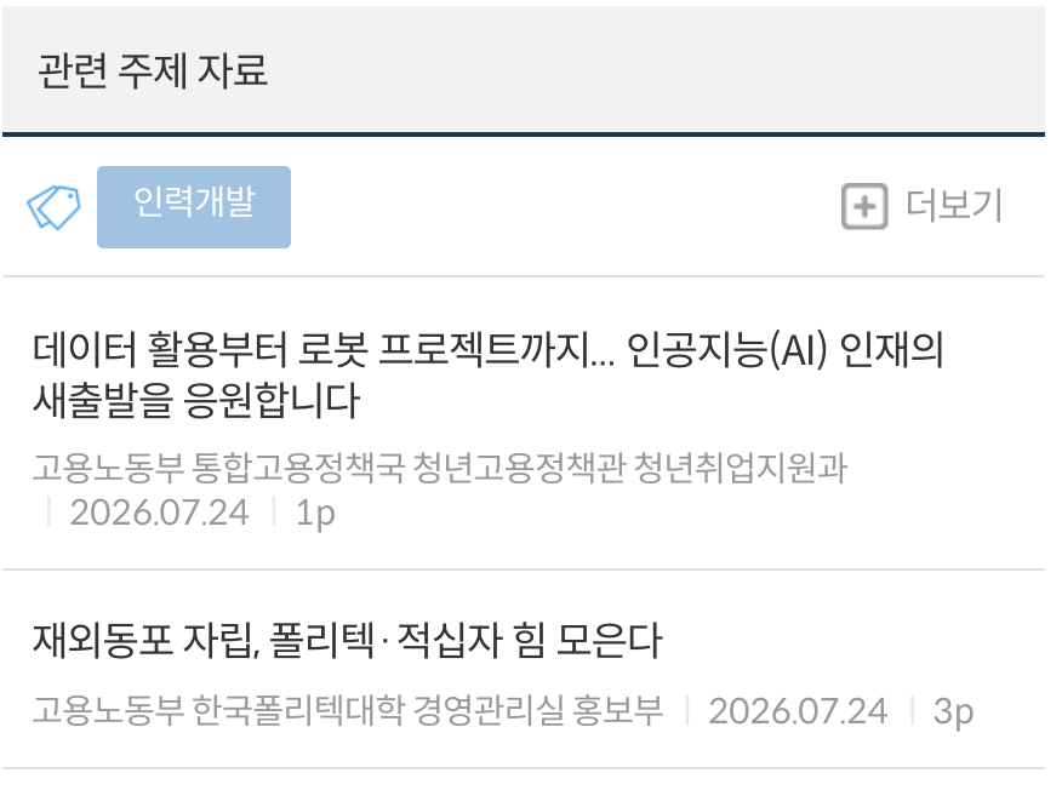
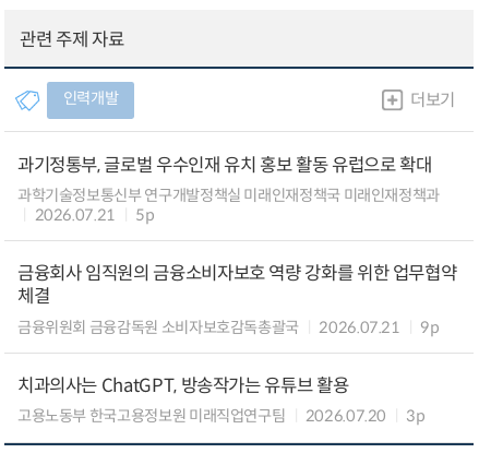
[31,325,945,732] 데이터 활용부터 로봇 프로젝트까지... 인공지능(AI) 인재의 | 새출발을 응원합니다 | 고용노동부 통합고용정책국 청년고용정책관 청년취업지원과 | 2026.07.24 | 1p | 재외동포 자립, 폴리텍·적십자 힘 모은다 | 고용노동부 한국폴리텍대학 경영관리실 홍보부 | 2026.07.24 -> [17,153,457,426] 과기정통부, 글로벌 우수인재 유치 홍보 활동 유럽으로 확대 | 과학기술정보통신부 연구개발정책실 미래인재정책국 미래인재정책과 | 2026.07.21 | 5p | 금융회사 임직원의 금융소비자보호 역량 강화를 위한 업무협약 | 체결 | 금융위원회 금융감독원 소비자보호감독총괄국 | 2026.07.21 | 9p | 치과의사는 ChatGPT, 방송작가는 유튜브 활용 | 고용노동부 한국고용정보원 미래직업연구팀 | 2026.07.20

